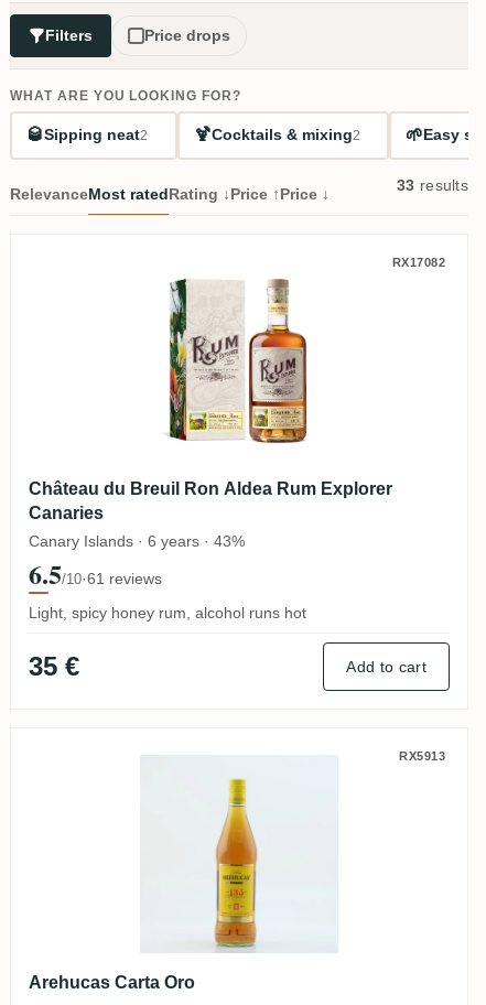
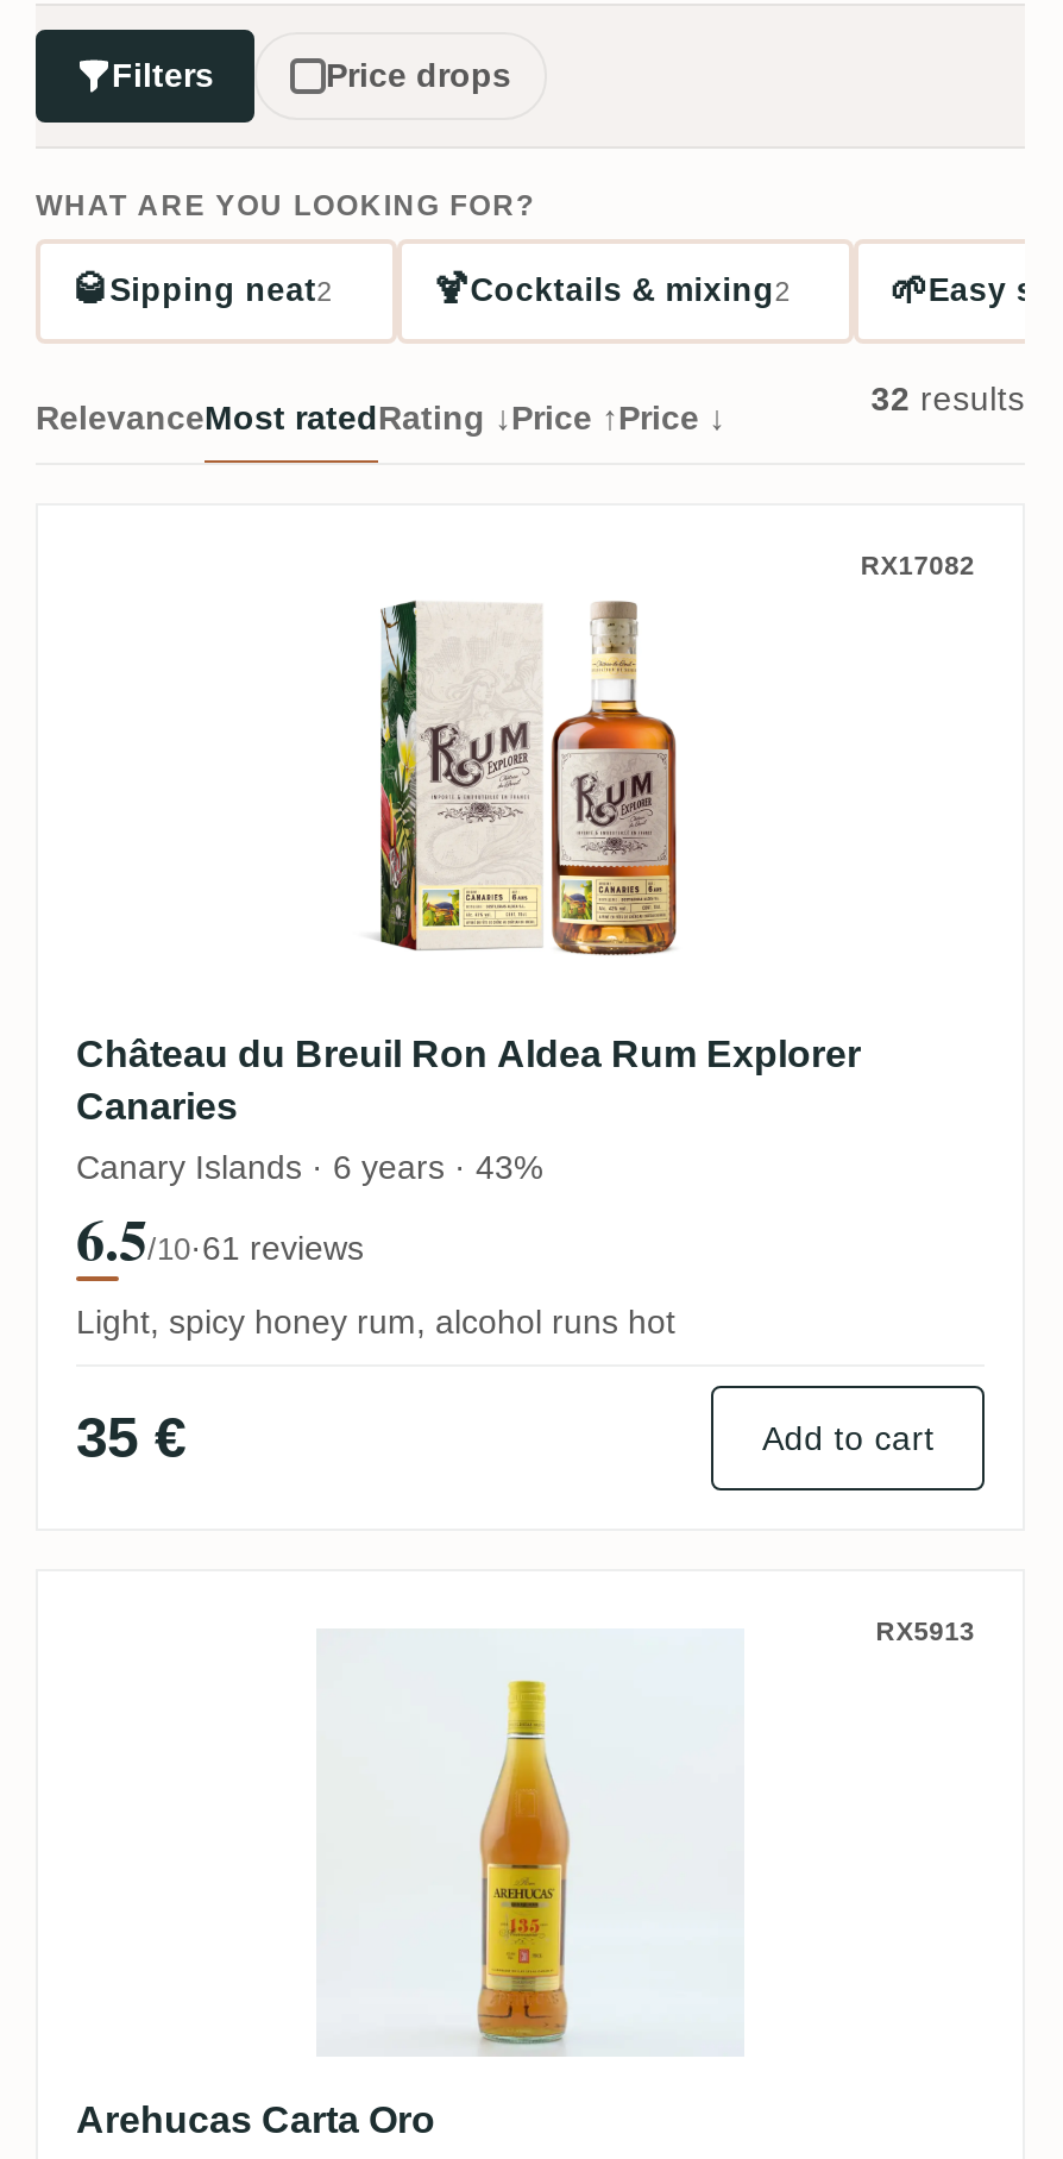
[397,177,468,194] 33 results -> [871,380,1025,418] 32 results

